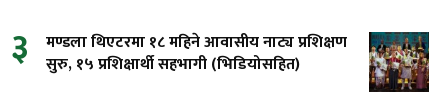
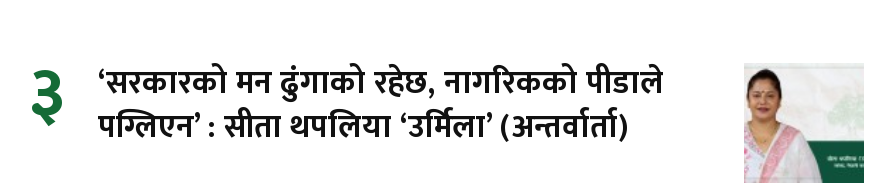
[46,29,430,93] [image] | मण्डला थिएटरमा १८ महिने आवासीय नाट्य प्रशिक्षण | सुरु, १५ प्रशिक्षार्थी सहभागी (भिडियोसहित) -> [98,57,866,185] [image] | ‘सरकारको मन ढुंगाको रहेछ, नागरिकको पीडाले | पग्लिएन’ : सीता थपलिया ‘उर्मिला’ (अन्तर्वार्ता)

